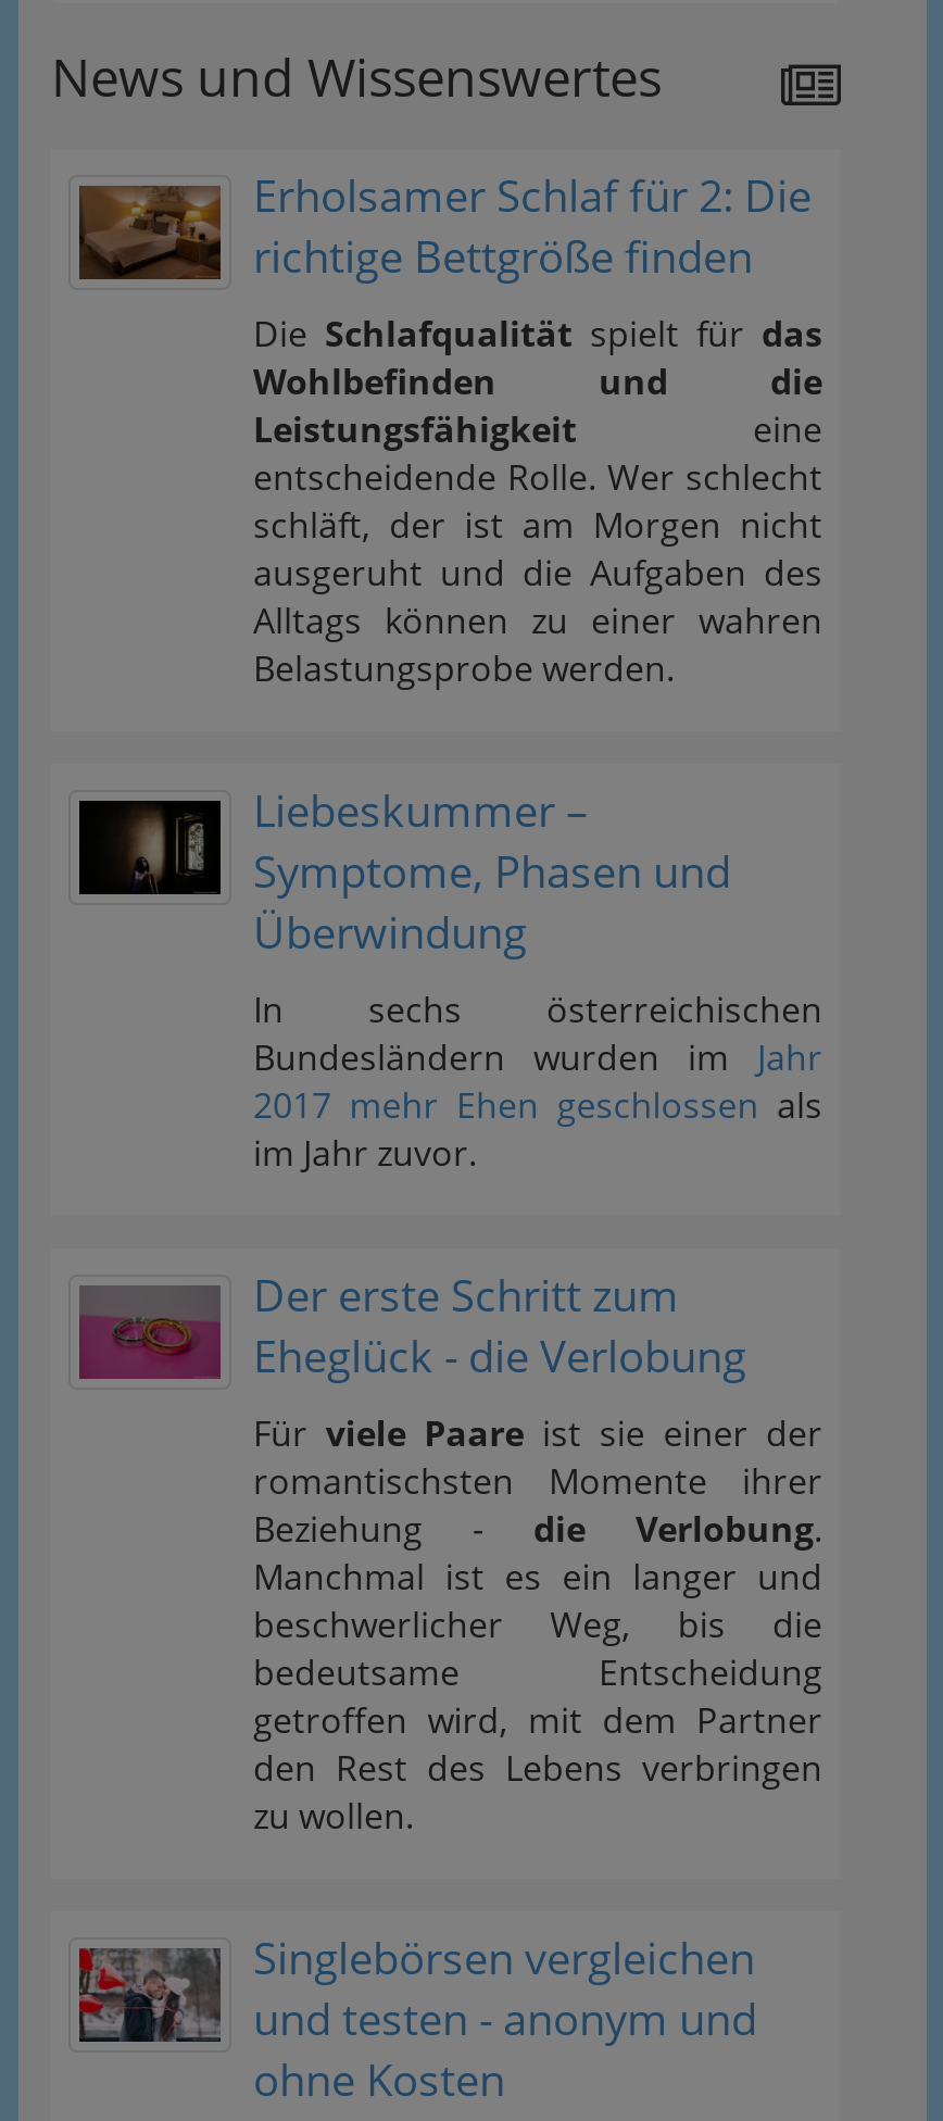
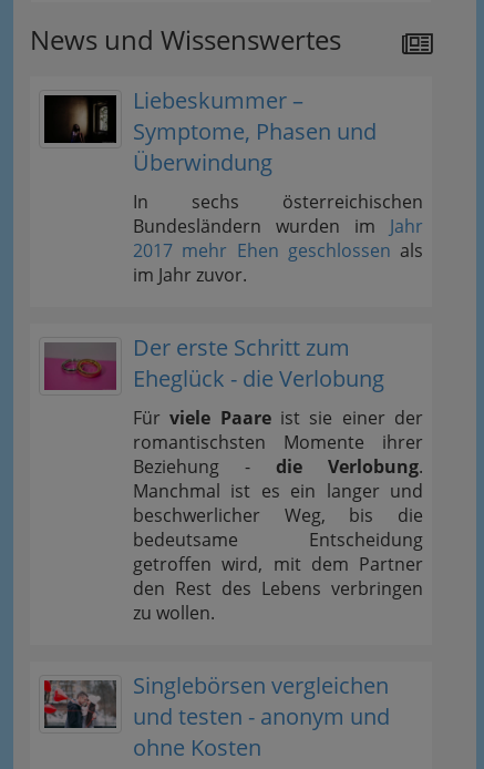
[77,166,822,692] [image] | Erholsamer Schlaf für 2: Die | richtige Bettgröße finden | Die Schlafqualität spielt für das | Wohlbefinden und die | Leistungsfähigkeit eine | entscheidende Rolle. Wer schlecht | schläft, der ist am Morgen nicht | ausgeruht und die Aufgaben des | Alltags können zu einer wahren | Belastungsprobe werden. -> none

